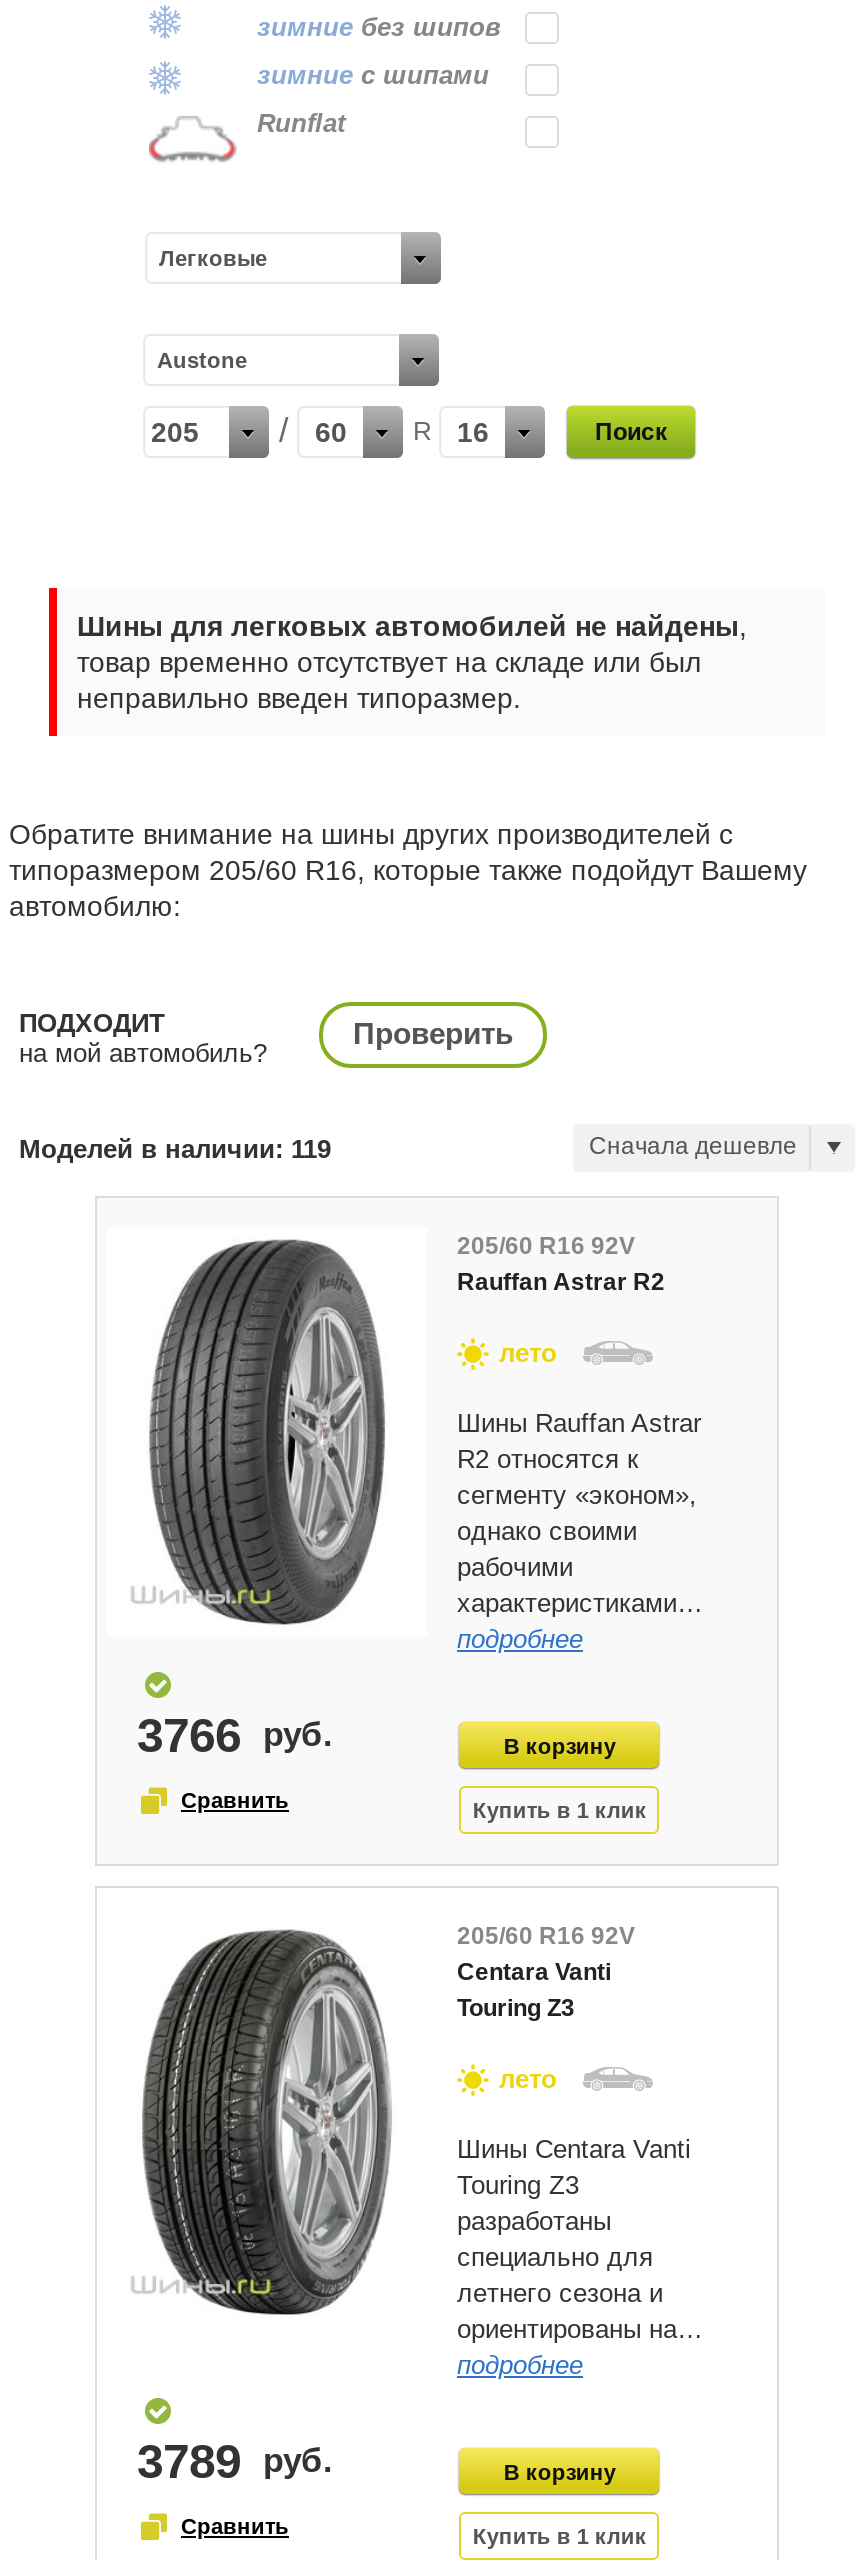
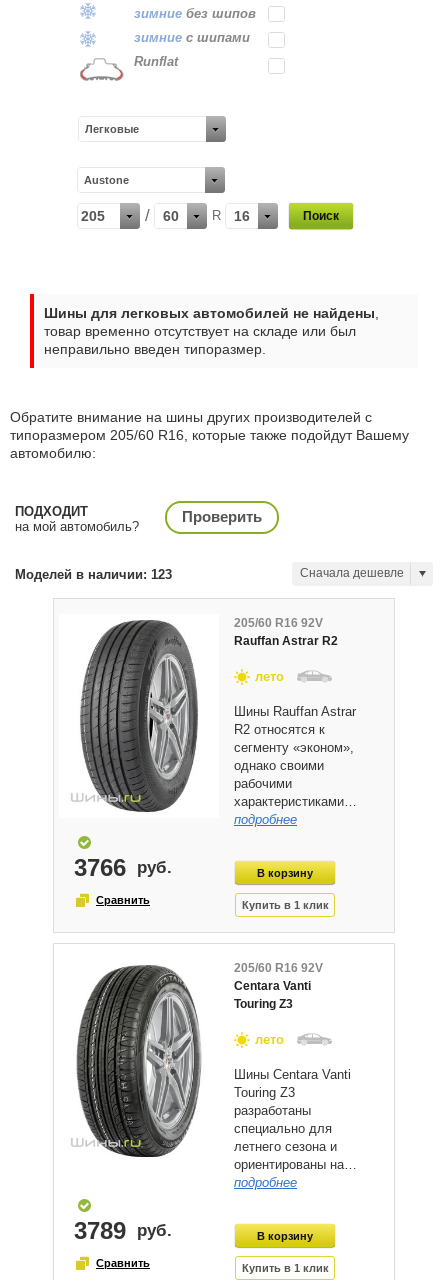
[19,1134,331,1164] Моделей в наличии: 119 -> [15,567,172,582] Моделей в наличии: 123

